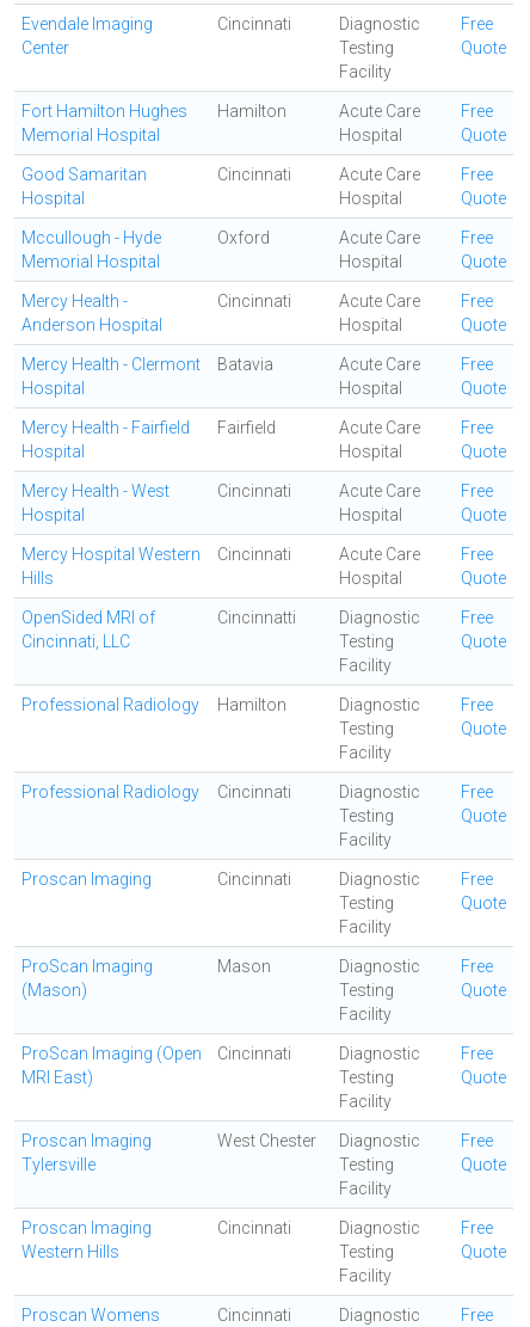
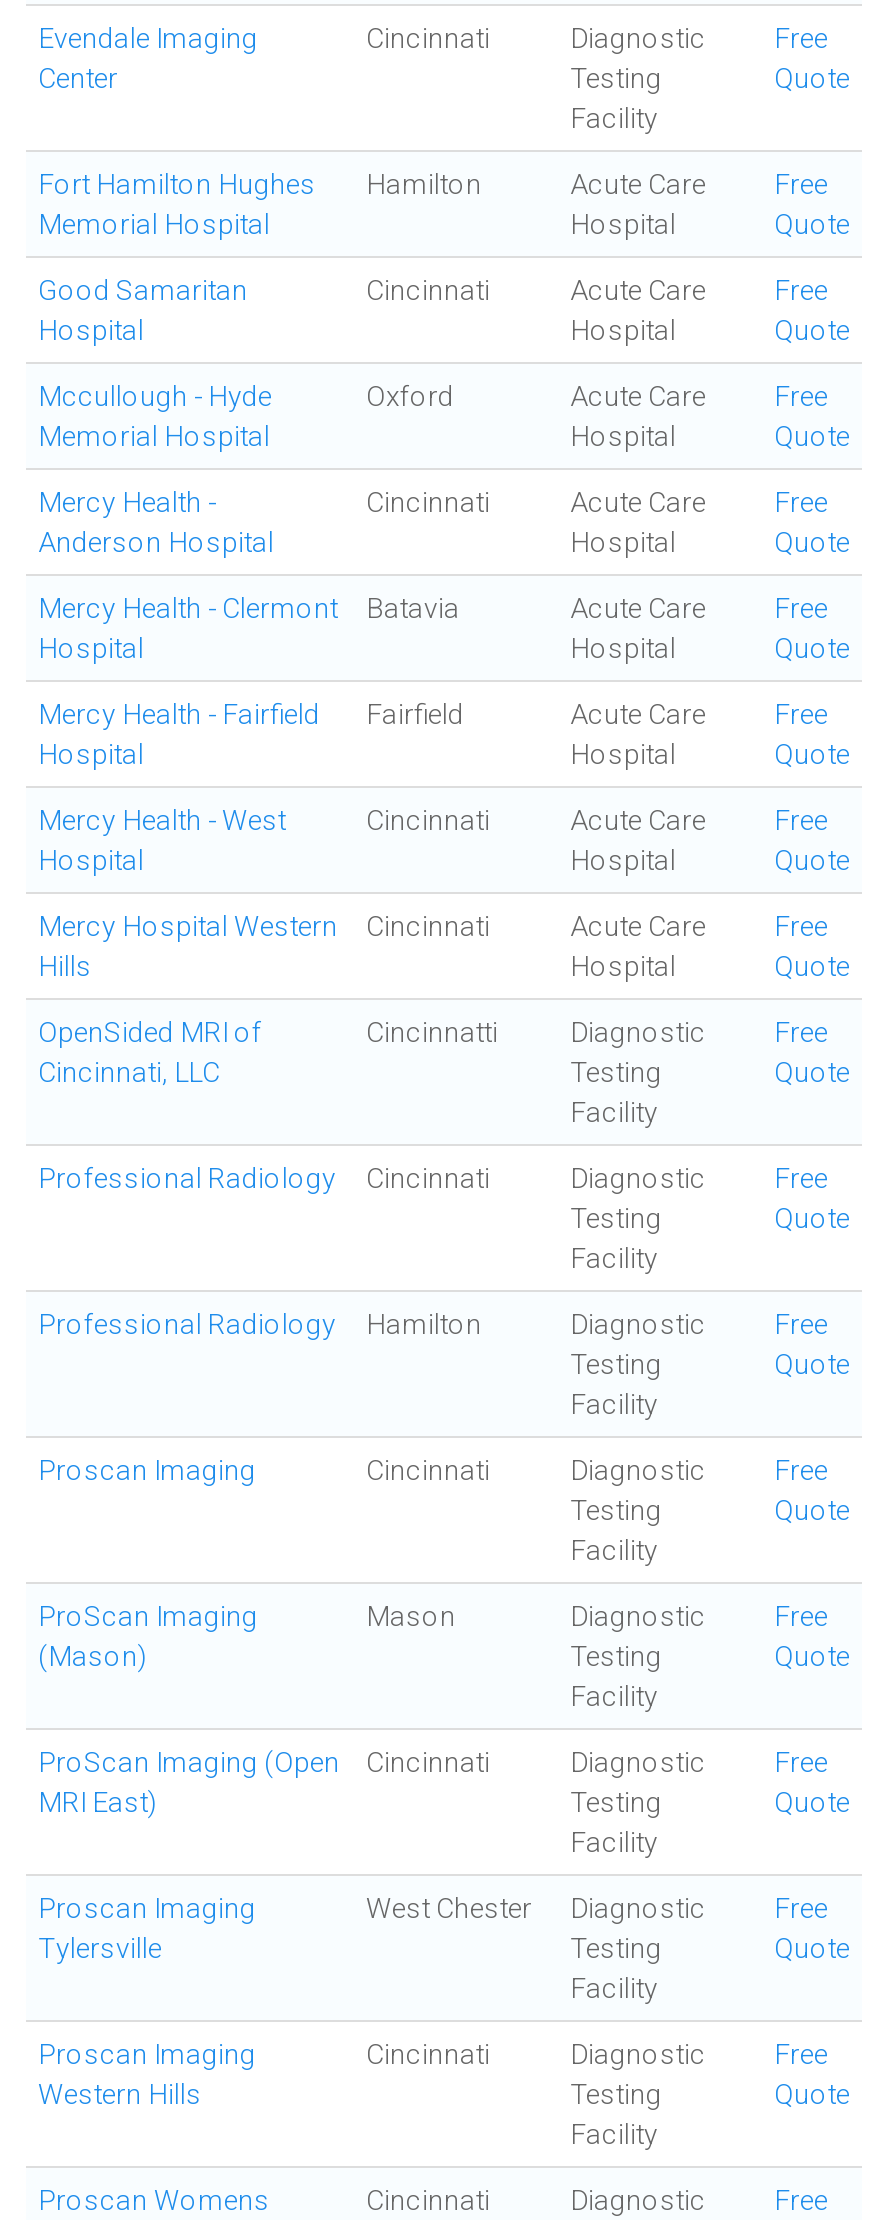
[217,695,286,714] Hamilton -> [366,1162,490,1194] Cincinnati
[217,782,291,801] Cincinnati -> [366,1308,482,1340] Hamilton

